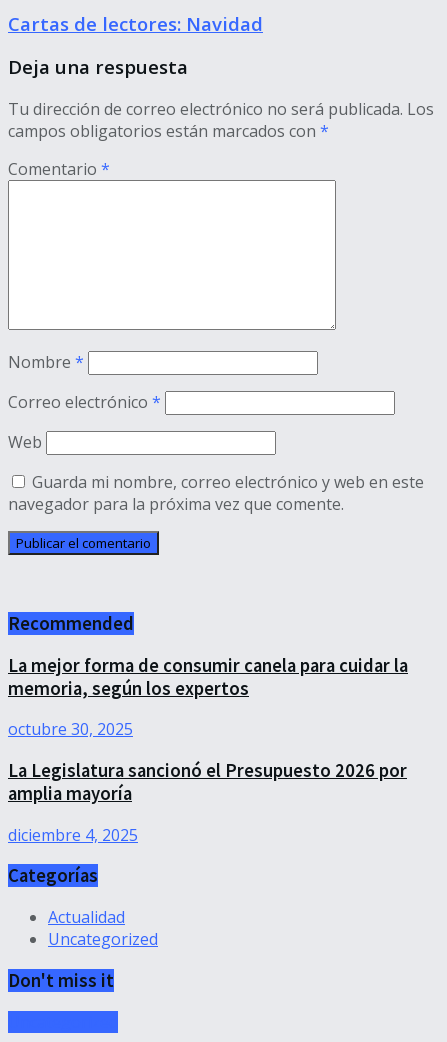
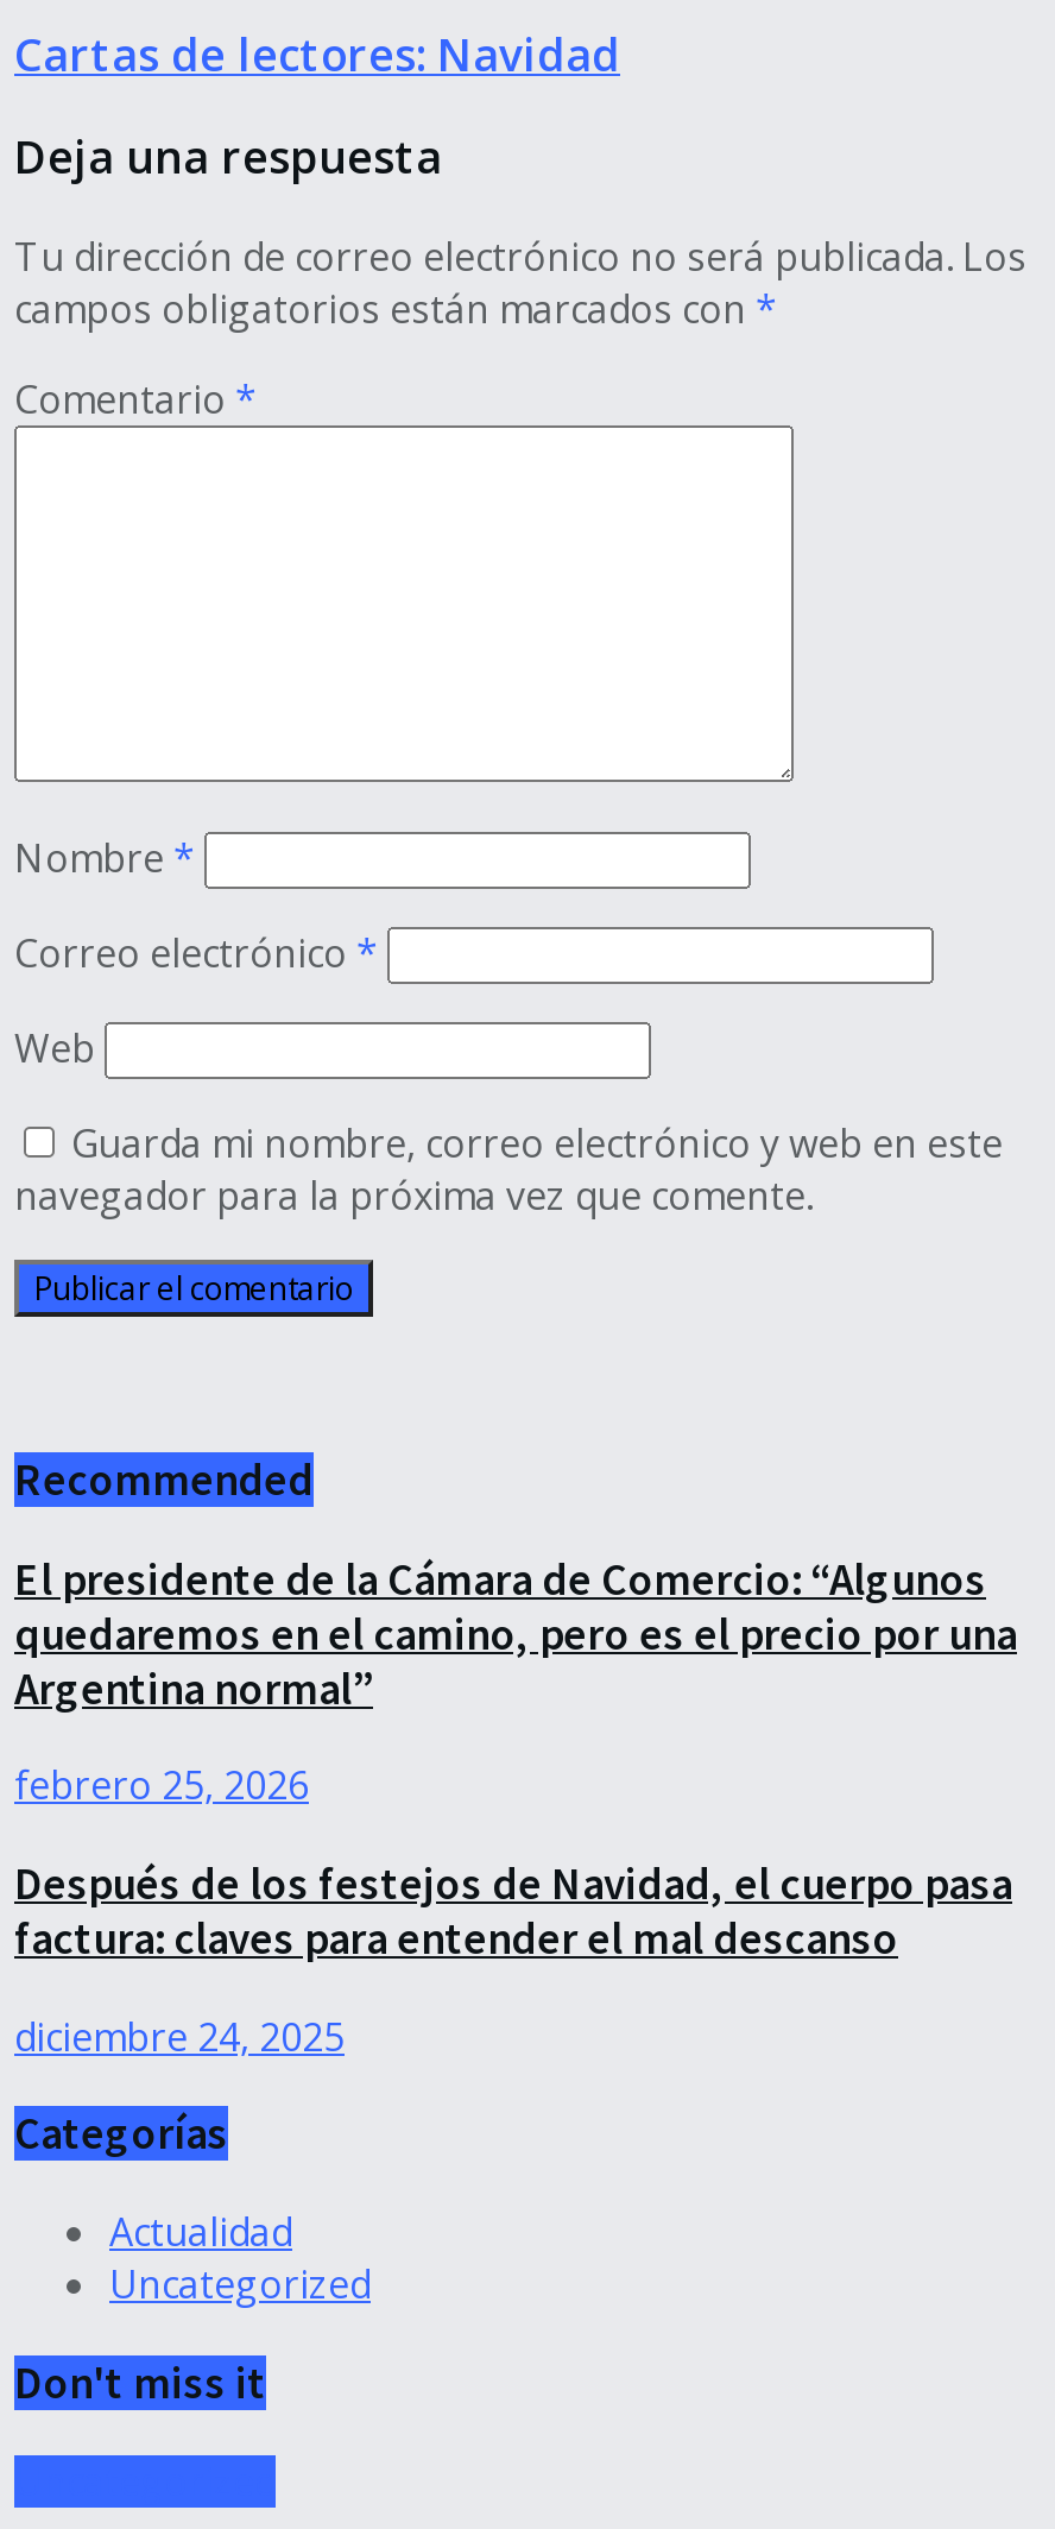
[8,654,408,700] La mejor forma de consumir canela para cuidar la | memoria, según los expertos -> [14,1551,1017,1715] El presidente de la Cámara de Comercio: “Algunos | quedaremos en el camino, pero es el precio por una | Argentina normal”
[8,718,133,740] octubre 30, 2025 -> [14,1760,309,1812] febrero 25, 2026
[8,759,407,805] La Legislatura sancionó el Presupuesto 2026 por | amplia mayoría -> [14,1856,1012,1966] Después de los festejos de Navidad, el cuerpo pasa | factura: claves para entender el mal descanso
[8,824,138,846] diciembre 4, 2025 -> [14,2010,345,2063] diciembre 24, 2025

